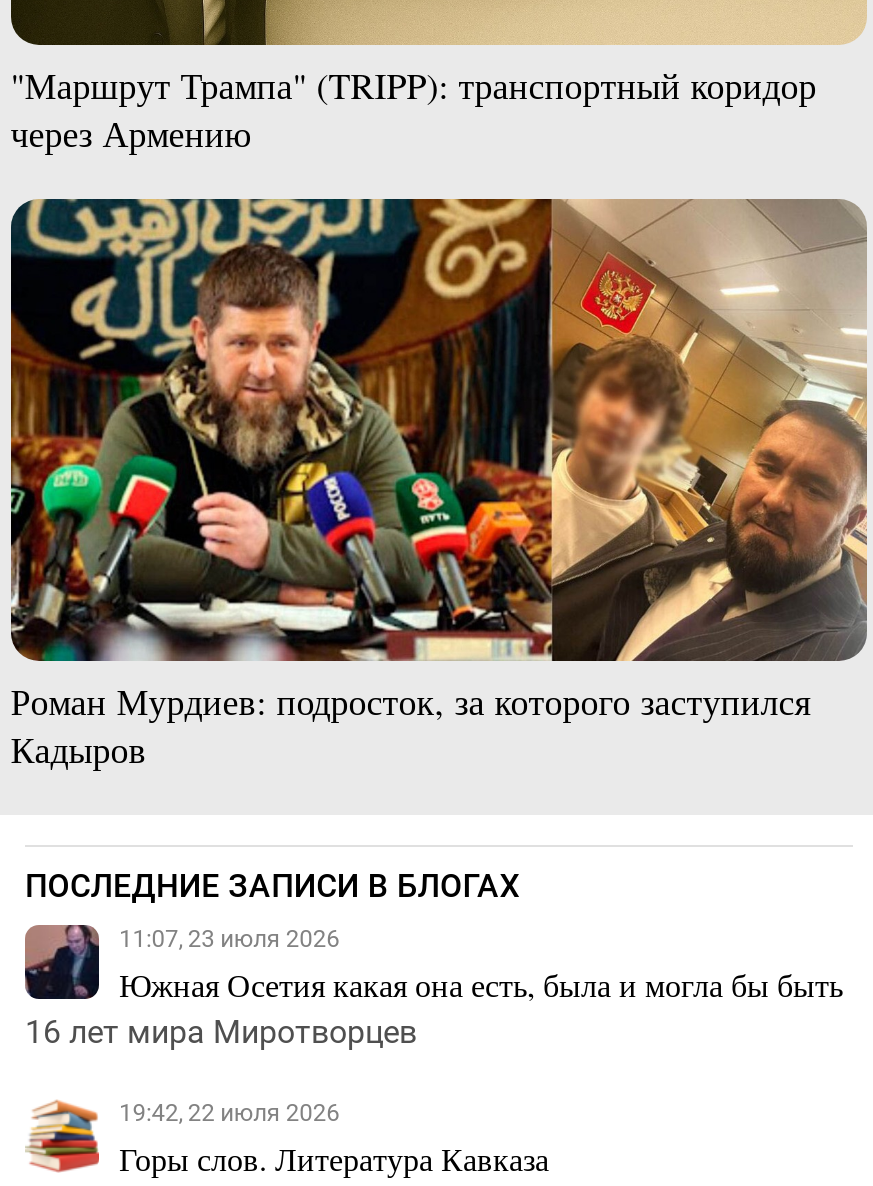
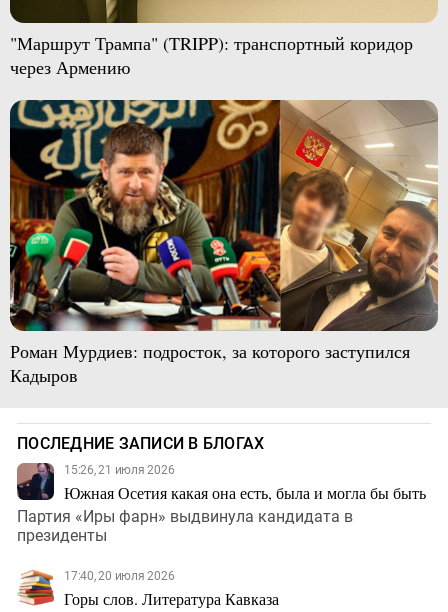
[119,925,340,953] 11:07, 23 июля 2026 -> [64,462,174,476] 15:26, 21 июля 2026
[25,1013,417,1051] 16 лет мира Миротворцев -> [17,506,353,544] Партия «Иры фарн» выдвинула кандидата в | президенты
[119,1099,340,1127] 19:42, 22 июля 2026 -> [64,568,174,582] 17:40, 20 июля 2026

